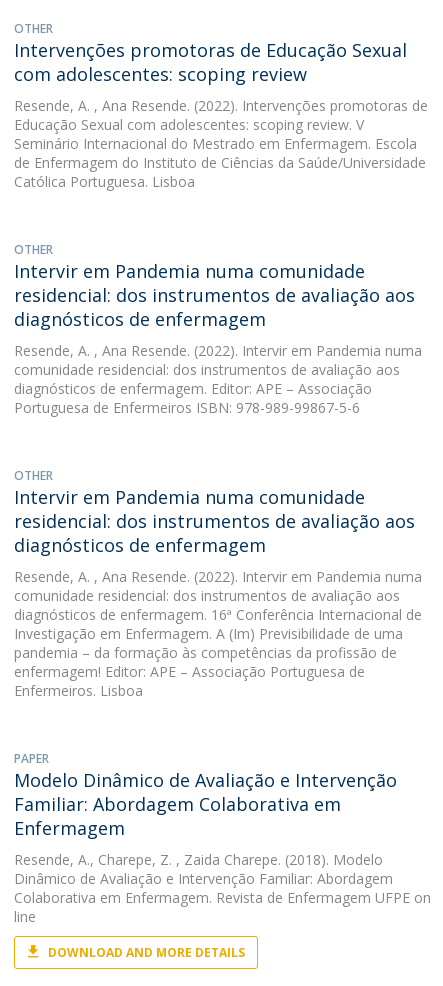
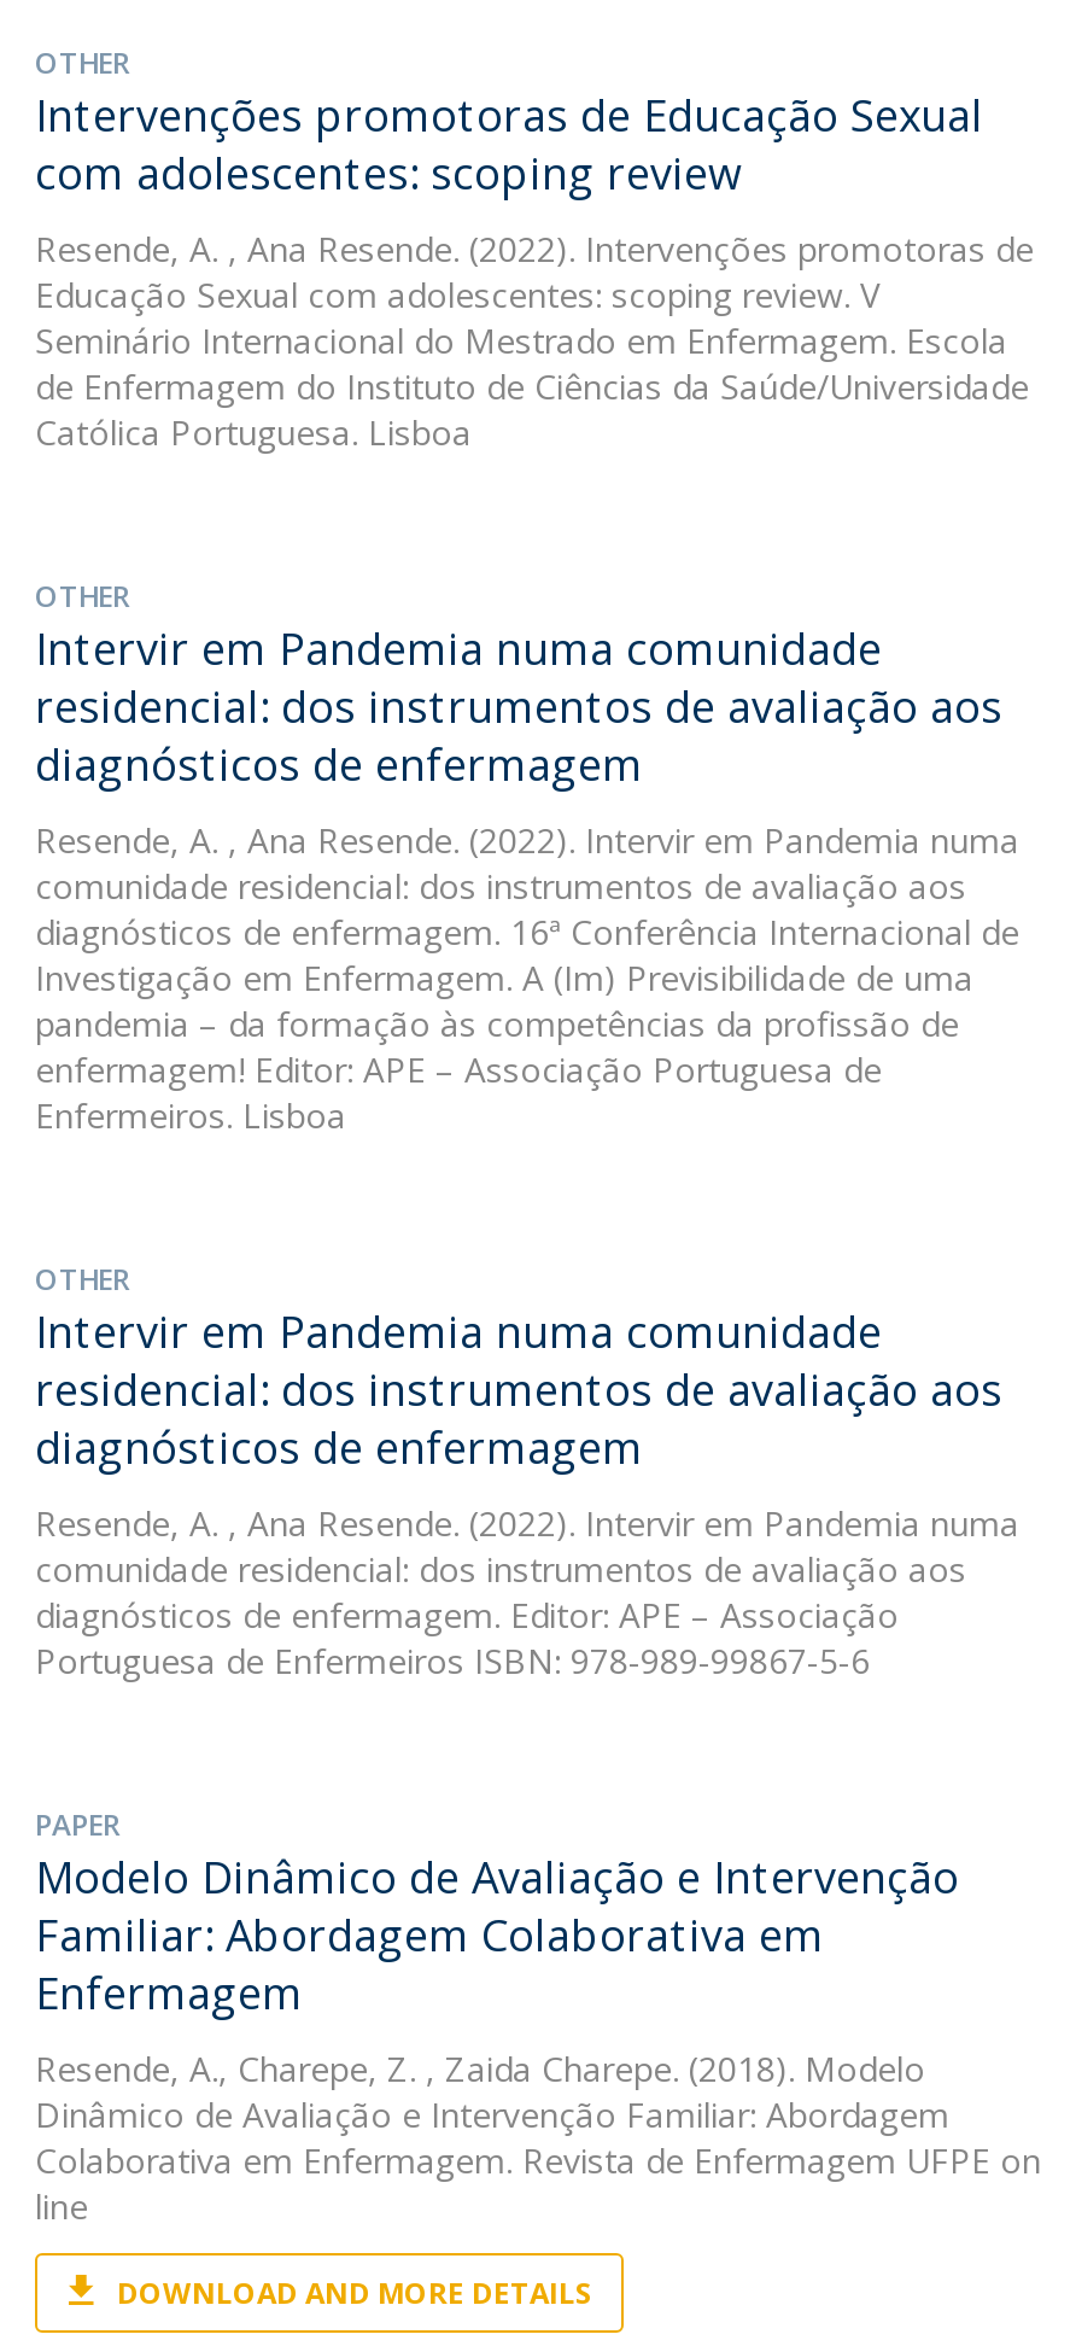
moved [14,379,372,417] -> [35,1592,899,1683]: diagnósticos de enfermagem. Editor: APE – Associação | Portuguesa de Enfermeiros ISBN: 978-989-99867-5-6
moved [14,467,422,605] -> [35,1259,1019,1592]: OTHER | Intervir em Pandemia numa comunidade | residencial: dos instrumentos de avaliação aos | diagnósticos de enfermagem | Resende, A., Ana Resende. (2022). Intervir em Pandemia numa | comunidade residencial: dos instrumentos de avaliação aos
moved [14,605,422,700] -> [35,909,1019,1138]: diagnósticos de enfermagem. 16ª Conferência Internacional de | Investigação em Enfermagem. A (Im) Previsibilidade de uma | pandemia – da formação às competências da profissão de | enfermagem! Editor: APE – Associação Portuguesa de | Enfermeiros. Lisboa

